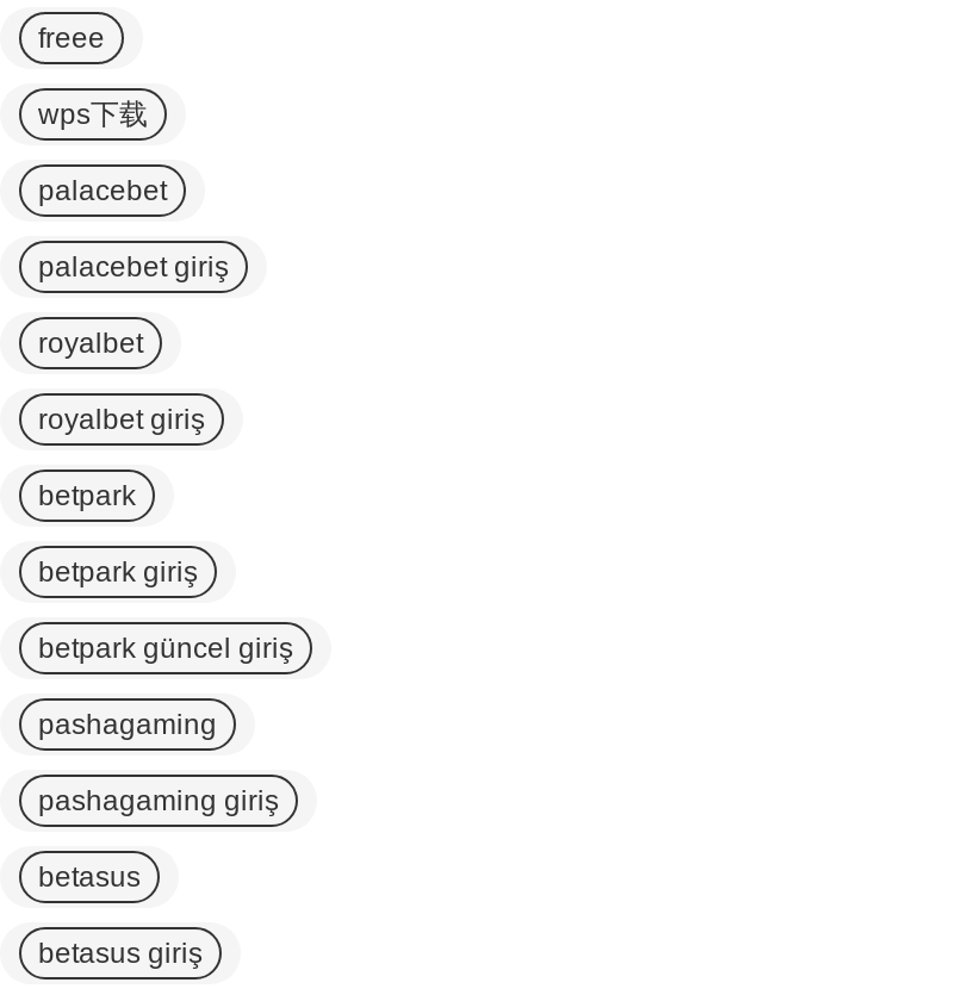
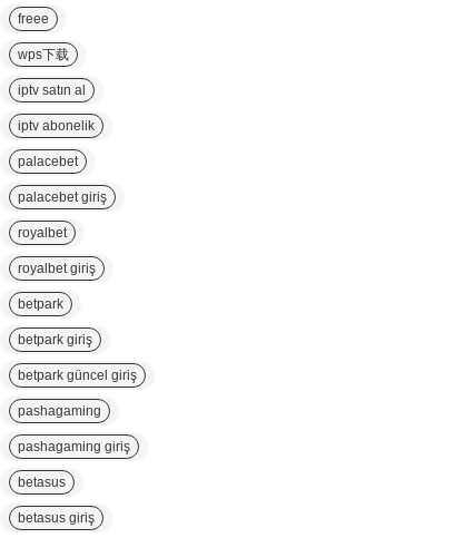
none -> [18,82,95,133] iptv satın al | iptv abonelik

